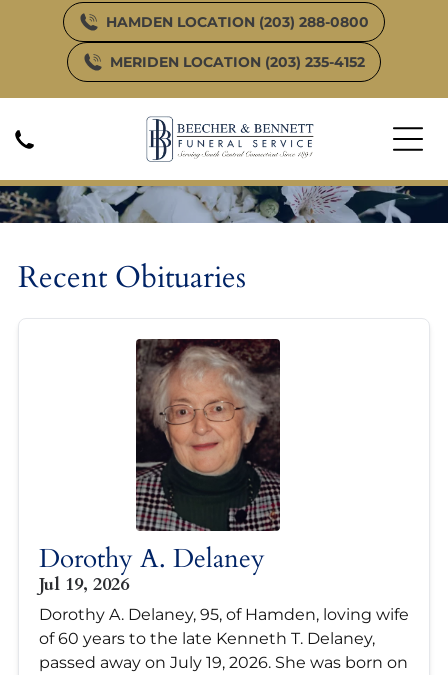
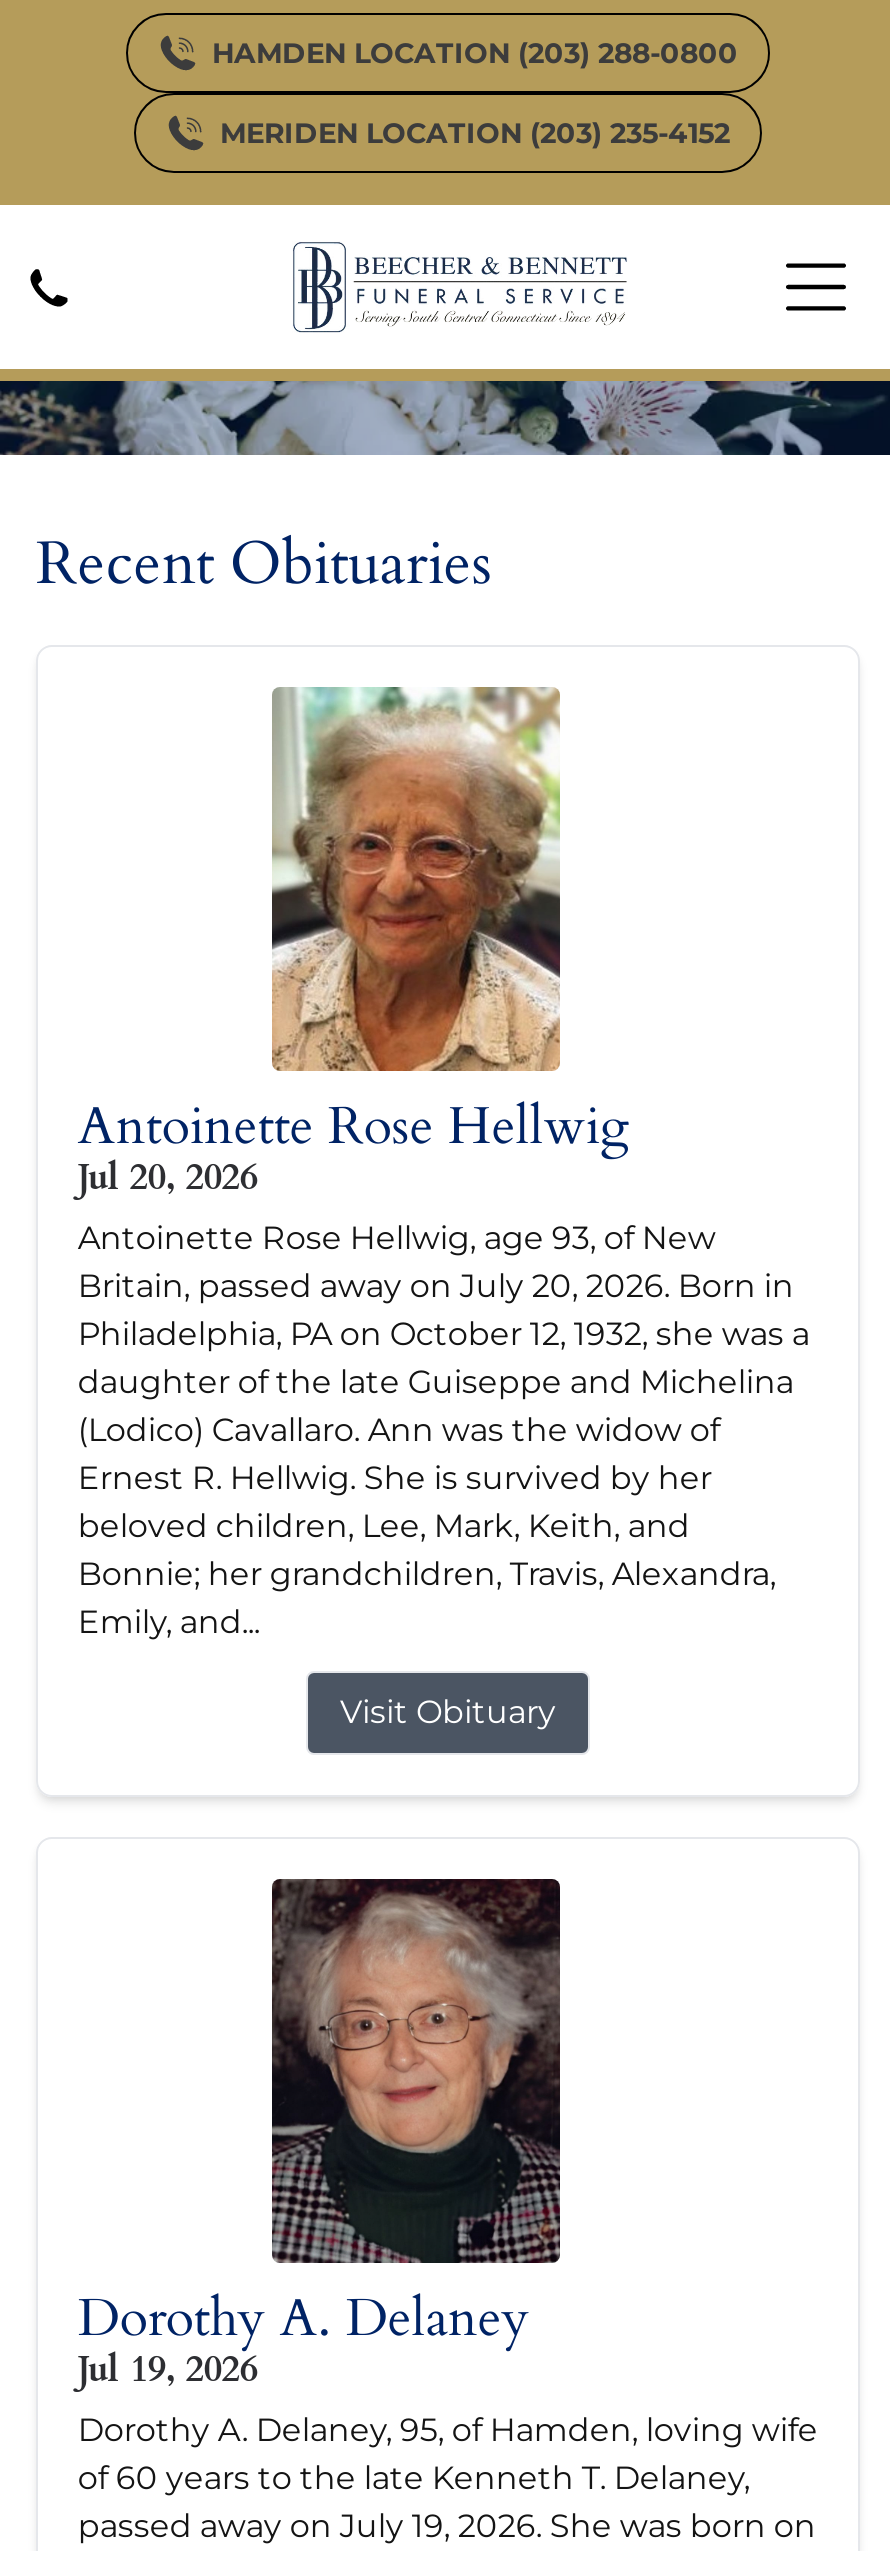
none -> [78,685,810,1731] [image] | Antoinette Rose Hellwig | Jul 20, 2026 | Antoinette Rose Hellwig, age 93, of New | Britain, passed away on July 20, 2026. Born in | Philadelphia, PA on October 12, 1932, she was a | daughter of the late Guiseppe and Michelina | (Lodico) Cavallaro. Ann was the widow of | Ernest R. Hellwig. She is survived by her | beloved children, Lee, Mark, Keith, and | Bonnie; her grandchildren, Travis, Alexandra, | Emily, and... | Visit Obituary

